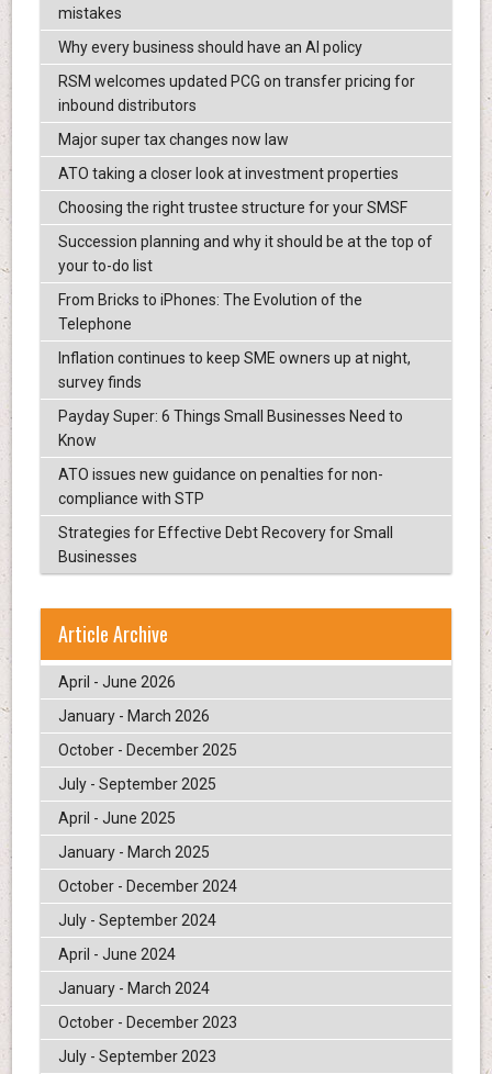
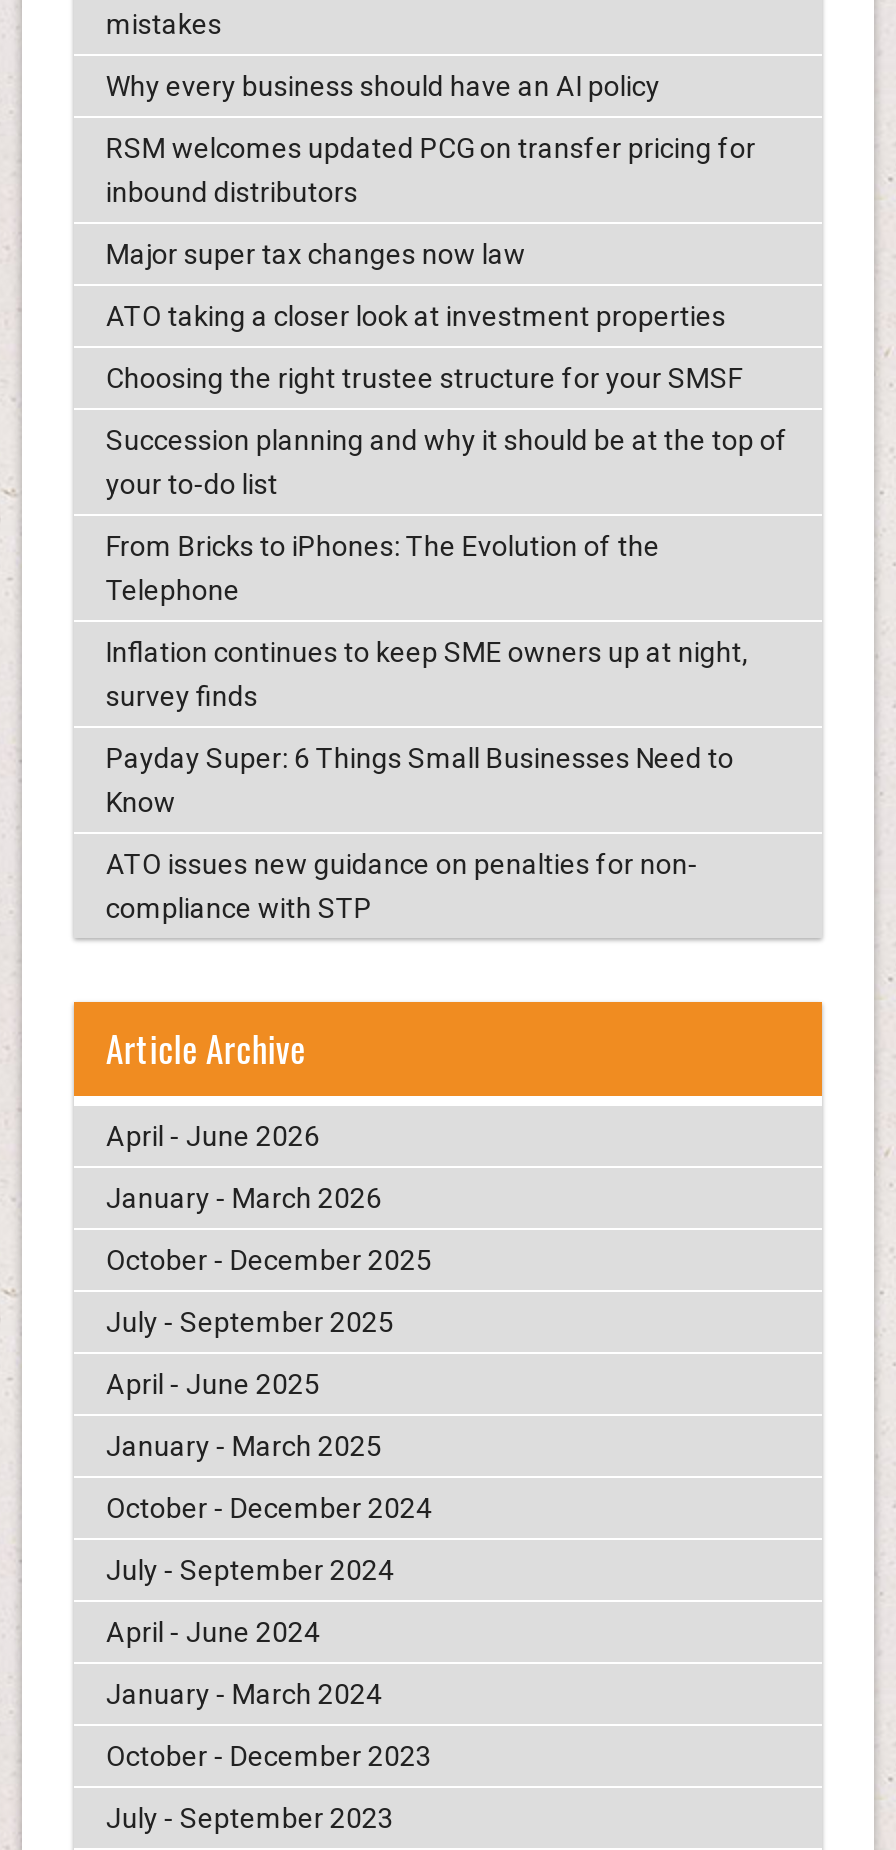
[58,524,393,565] Strategies for Effective Debt Recovery for Small | Businesses -> none

